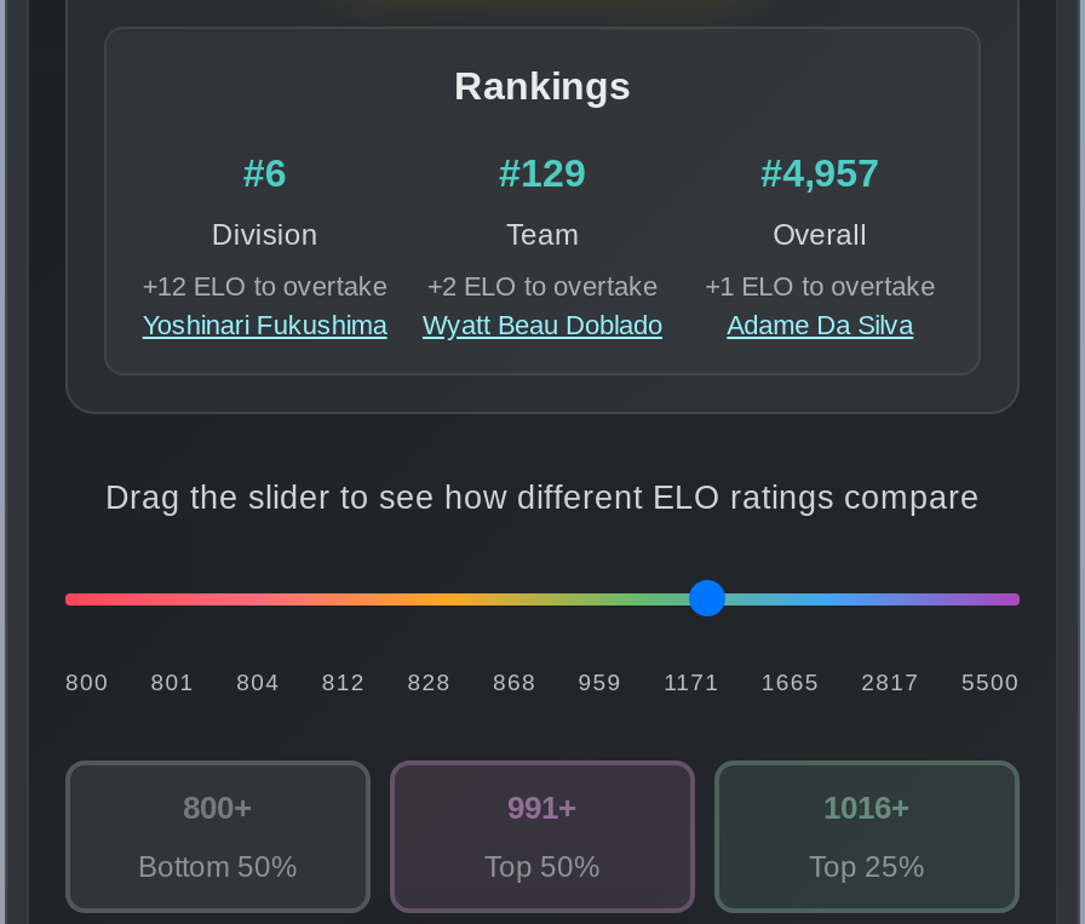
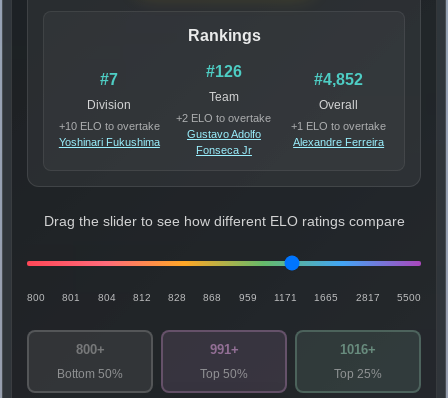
[243,151,287,193] #6 -> [100,70,118,87] #7
[499,151,586,193] #129 -> [206,62,242,79] #126
[761,151,879,193] #4,957 -> [314,70,363,87] #4,852
[142,270,387,299] +12 ELO to overtake -> [59,119,160,131] +10 ELO to overtake
[423,309,662,338] Wyatt Beau Doblado -> [187,127,261,155] Gustavo Adolfo | Fonseca Jr
[727,309,913,338] Adame Da Silva -> [293,135,384,147] Alexandre Ferreira

